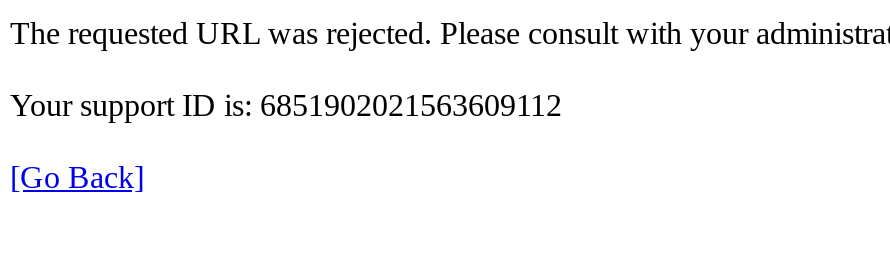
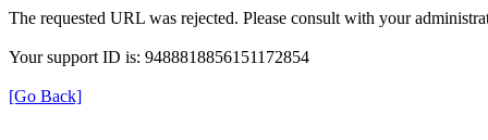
[10,88,562,122] Your support ID is: 6851902021563609112 -> [9,48,309,66] Your support ID is: 9488818856151172854

